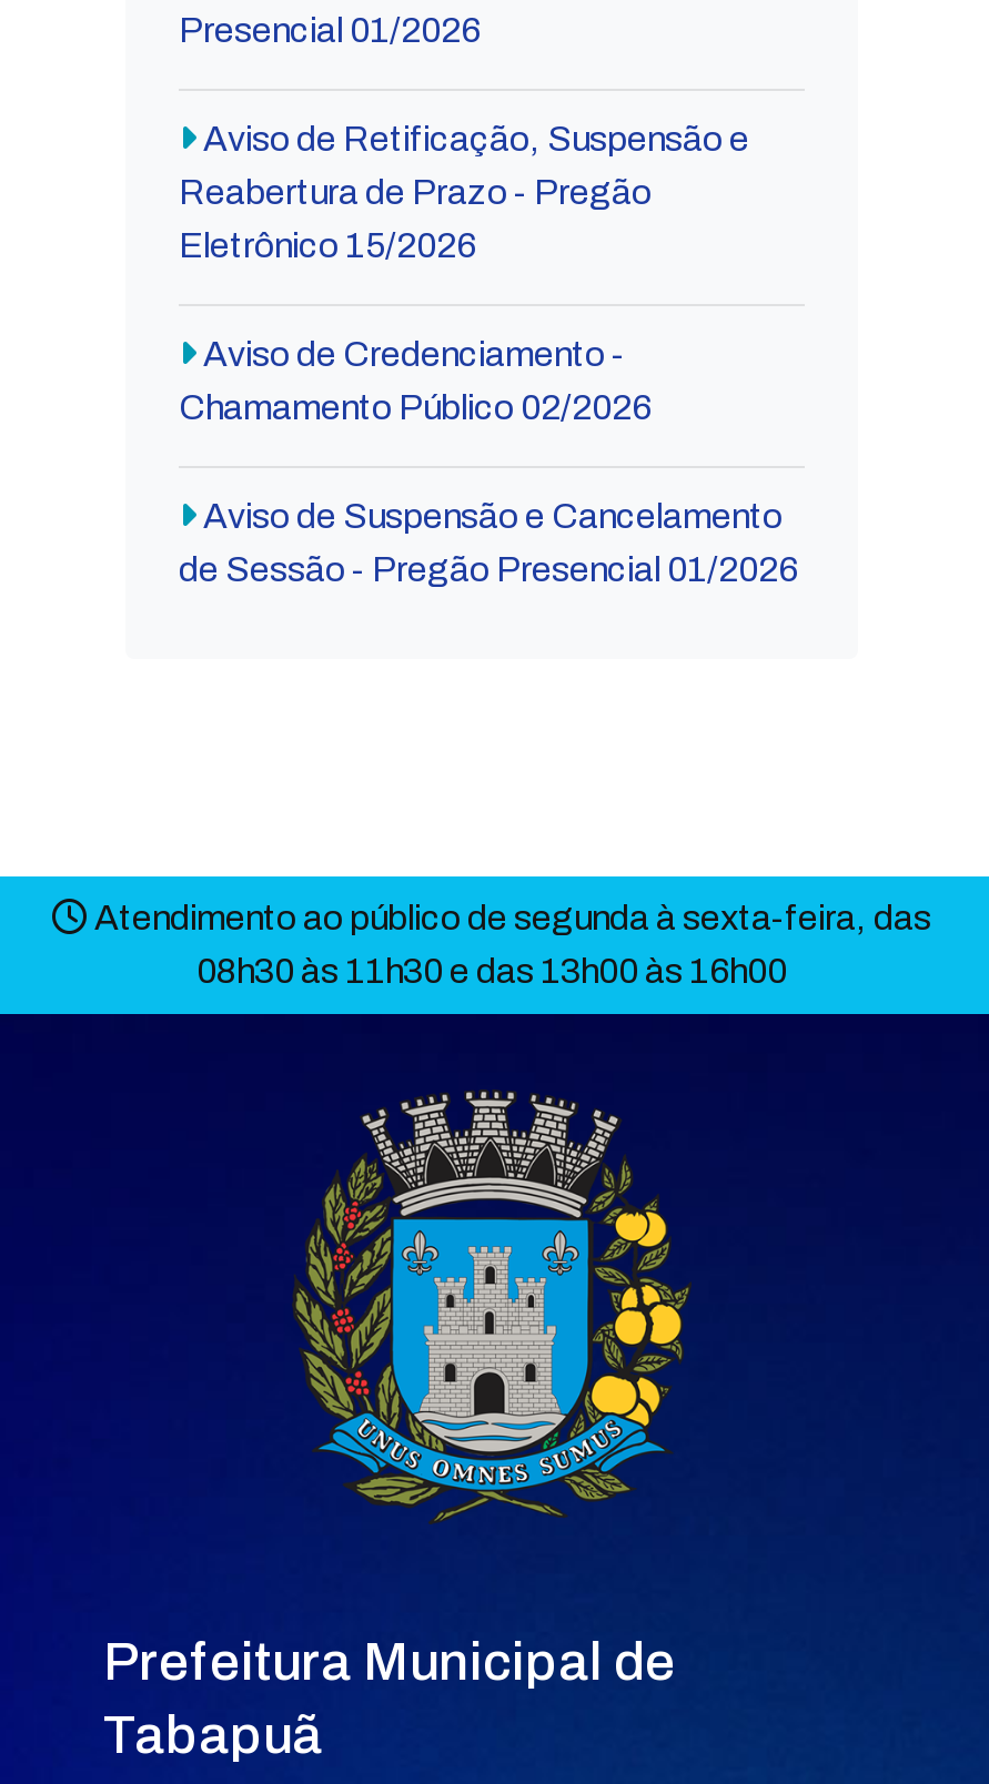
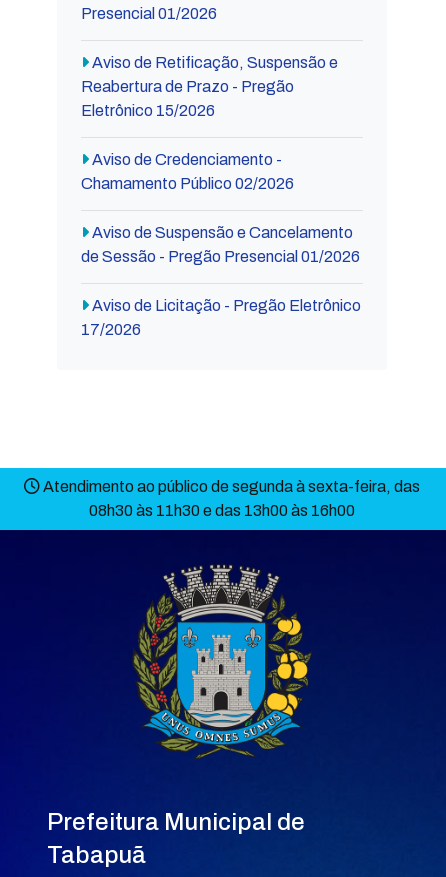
none -> [81,296,361,337] Aviso de Licitação - Pregão Eletrônico | 17/2026

